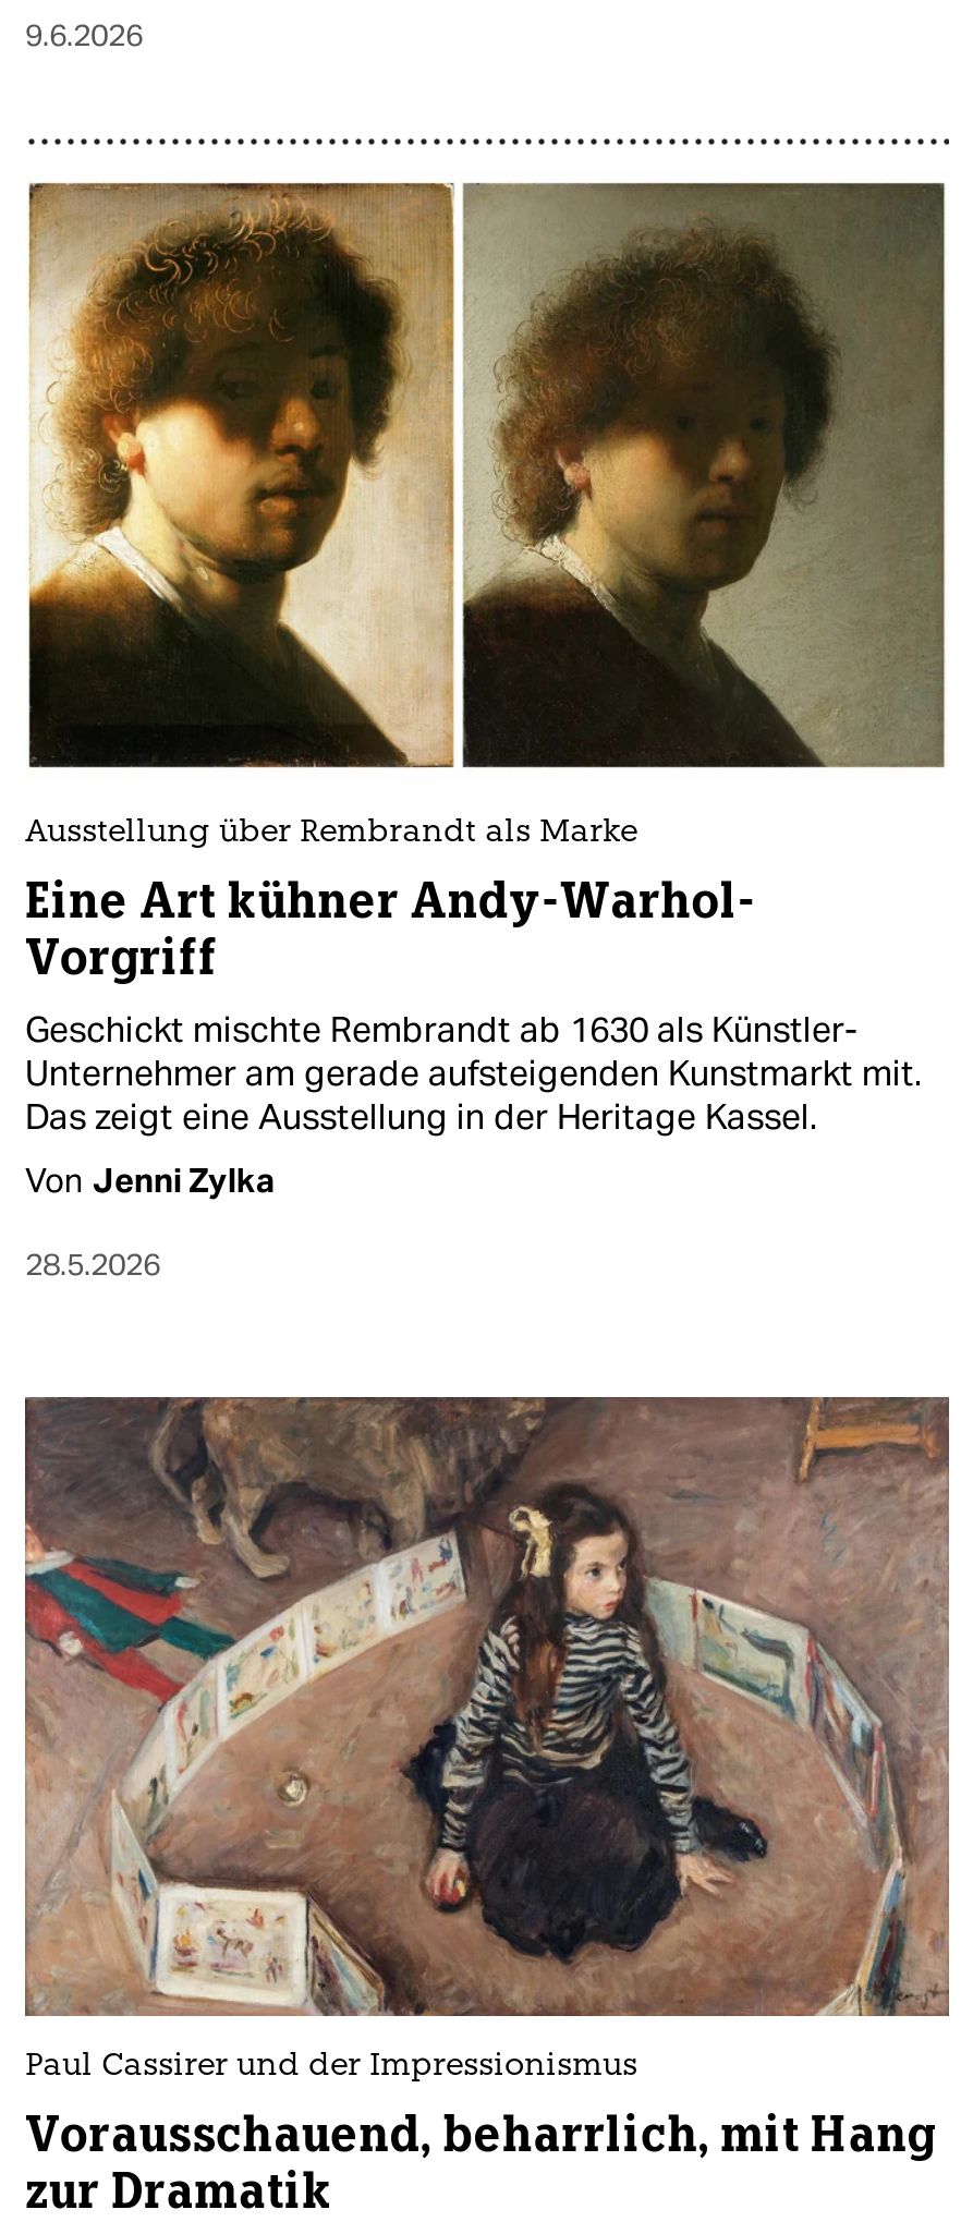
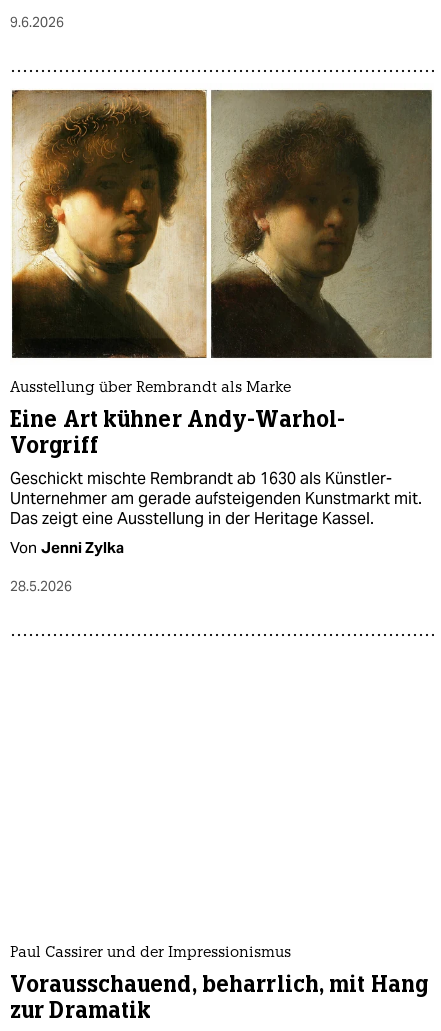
[23,1394,951,2019] [image] -> none

